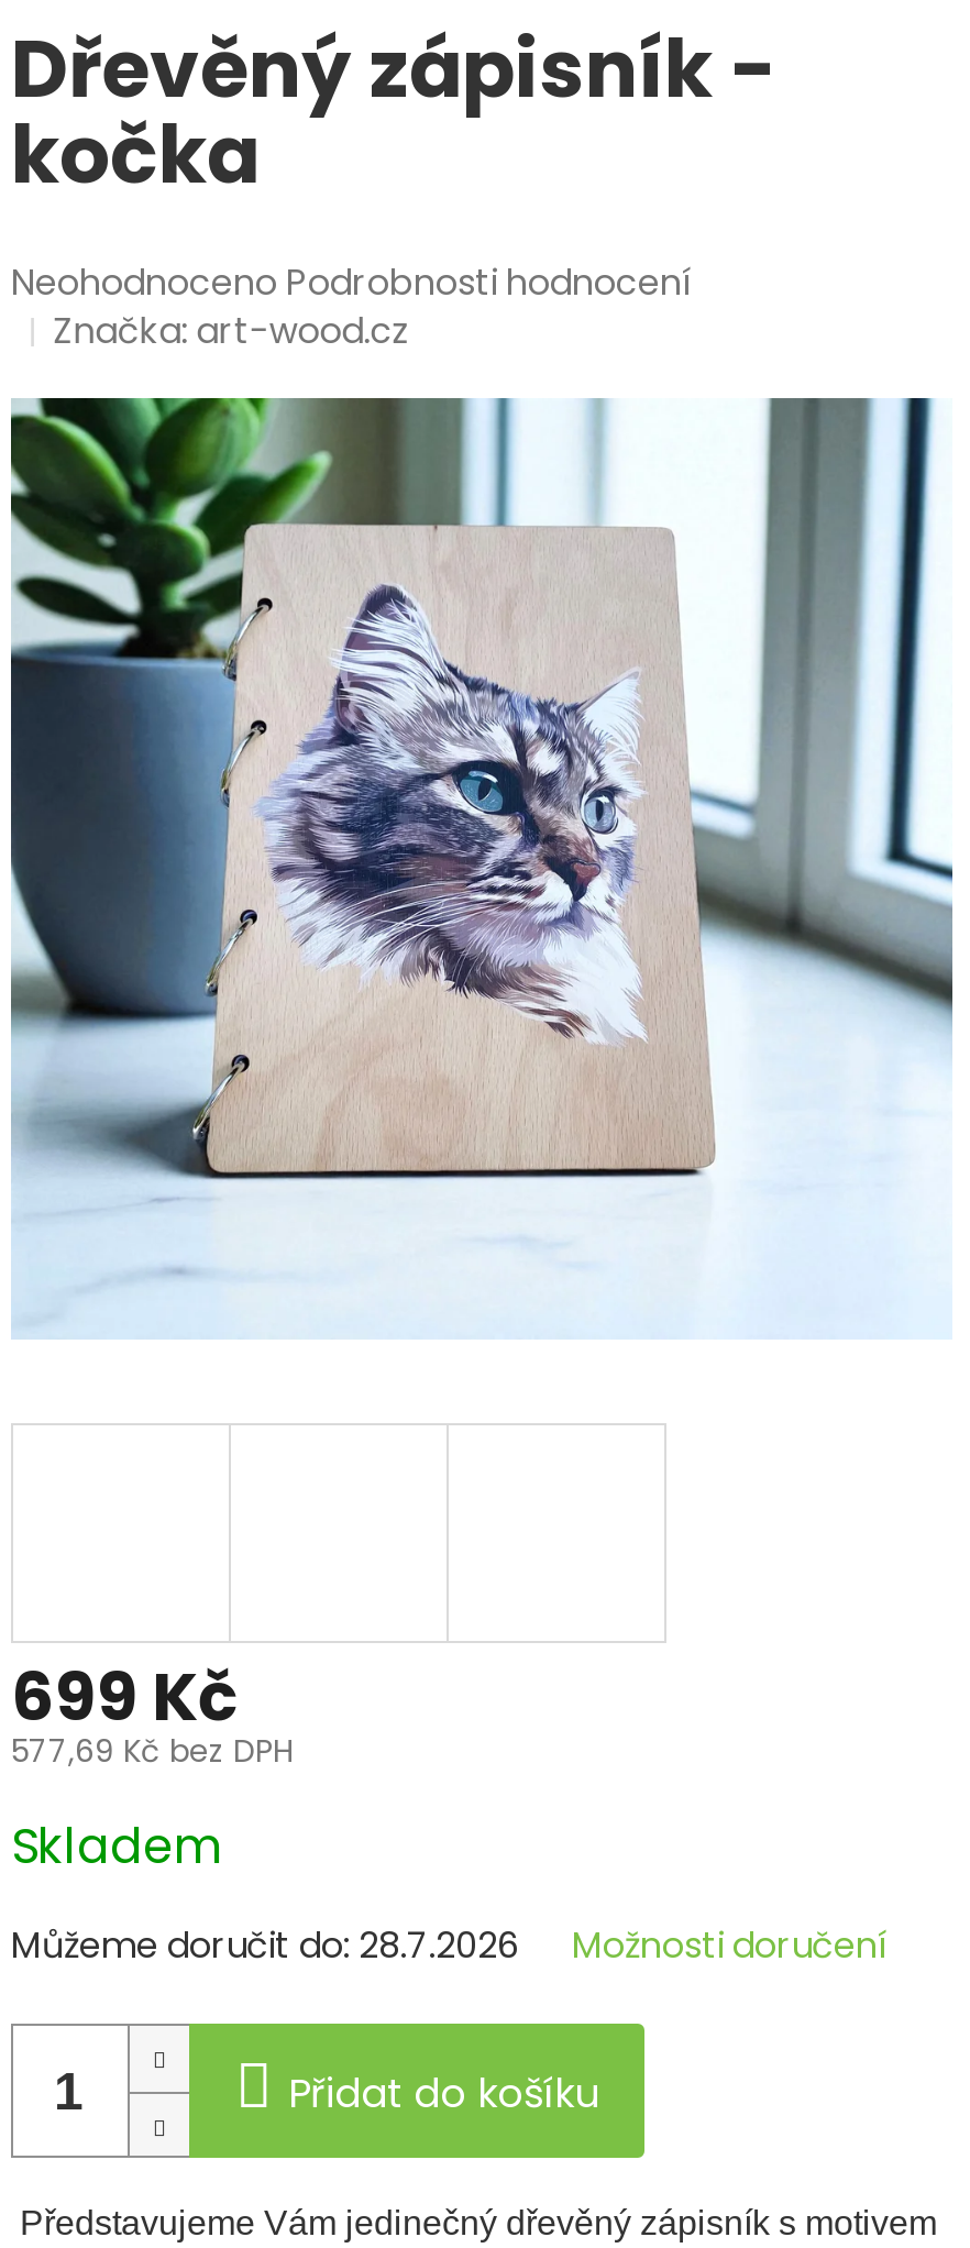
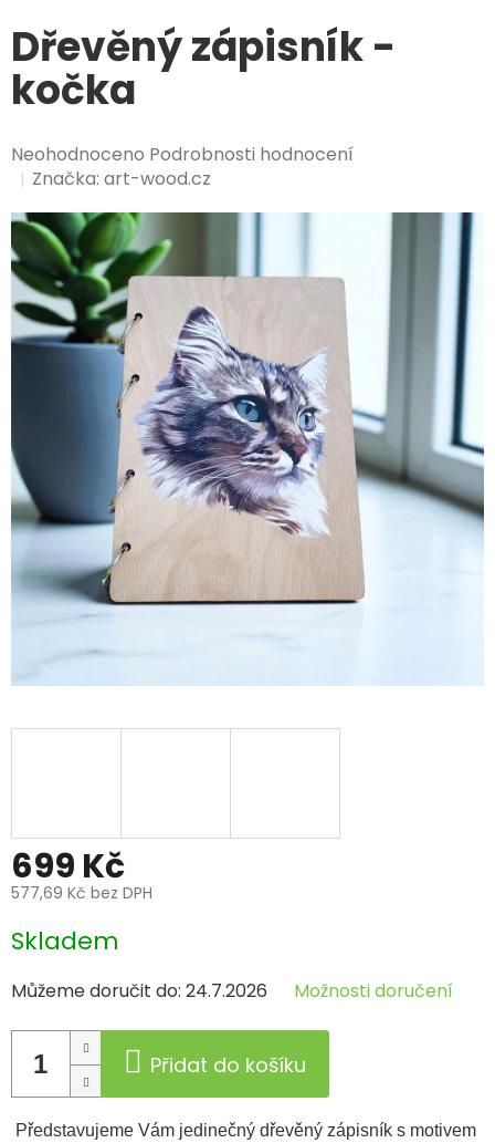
[11,1920,519,1971] Můžeme doručit do: 28.7.2026 -> [11,978,267,1004] Můžeme doručit do: 24.7.2026

